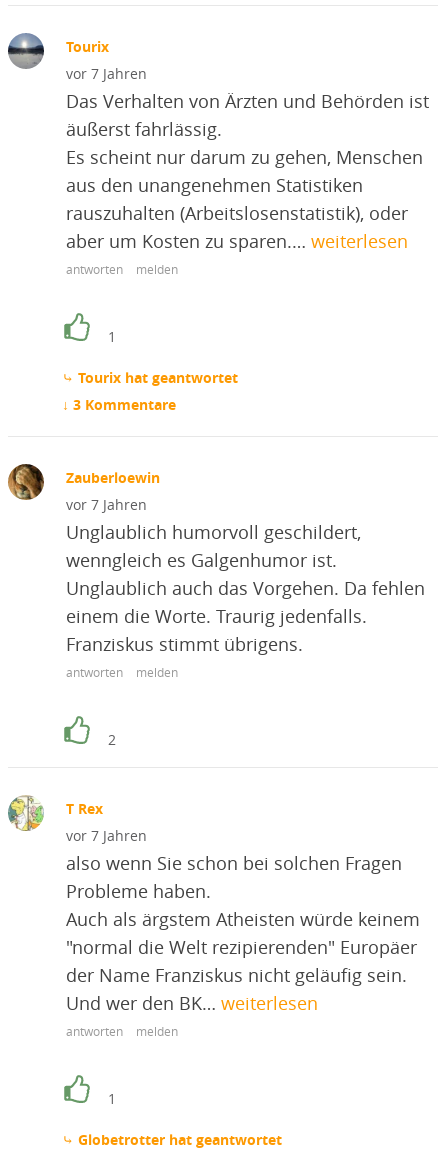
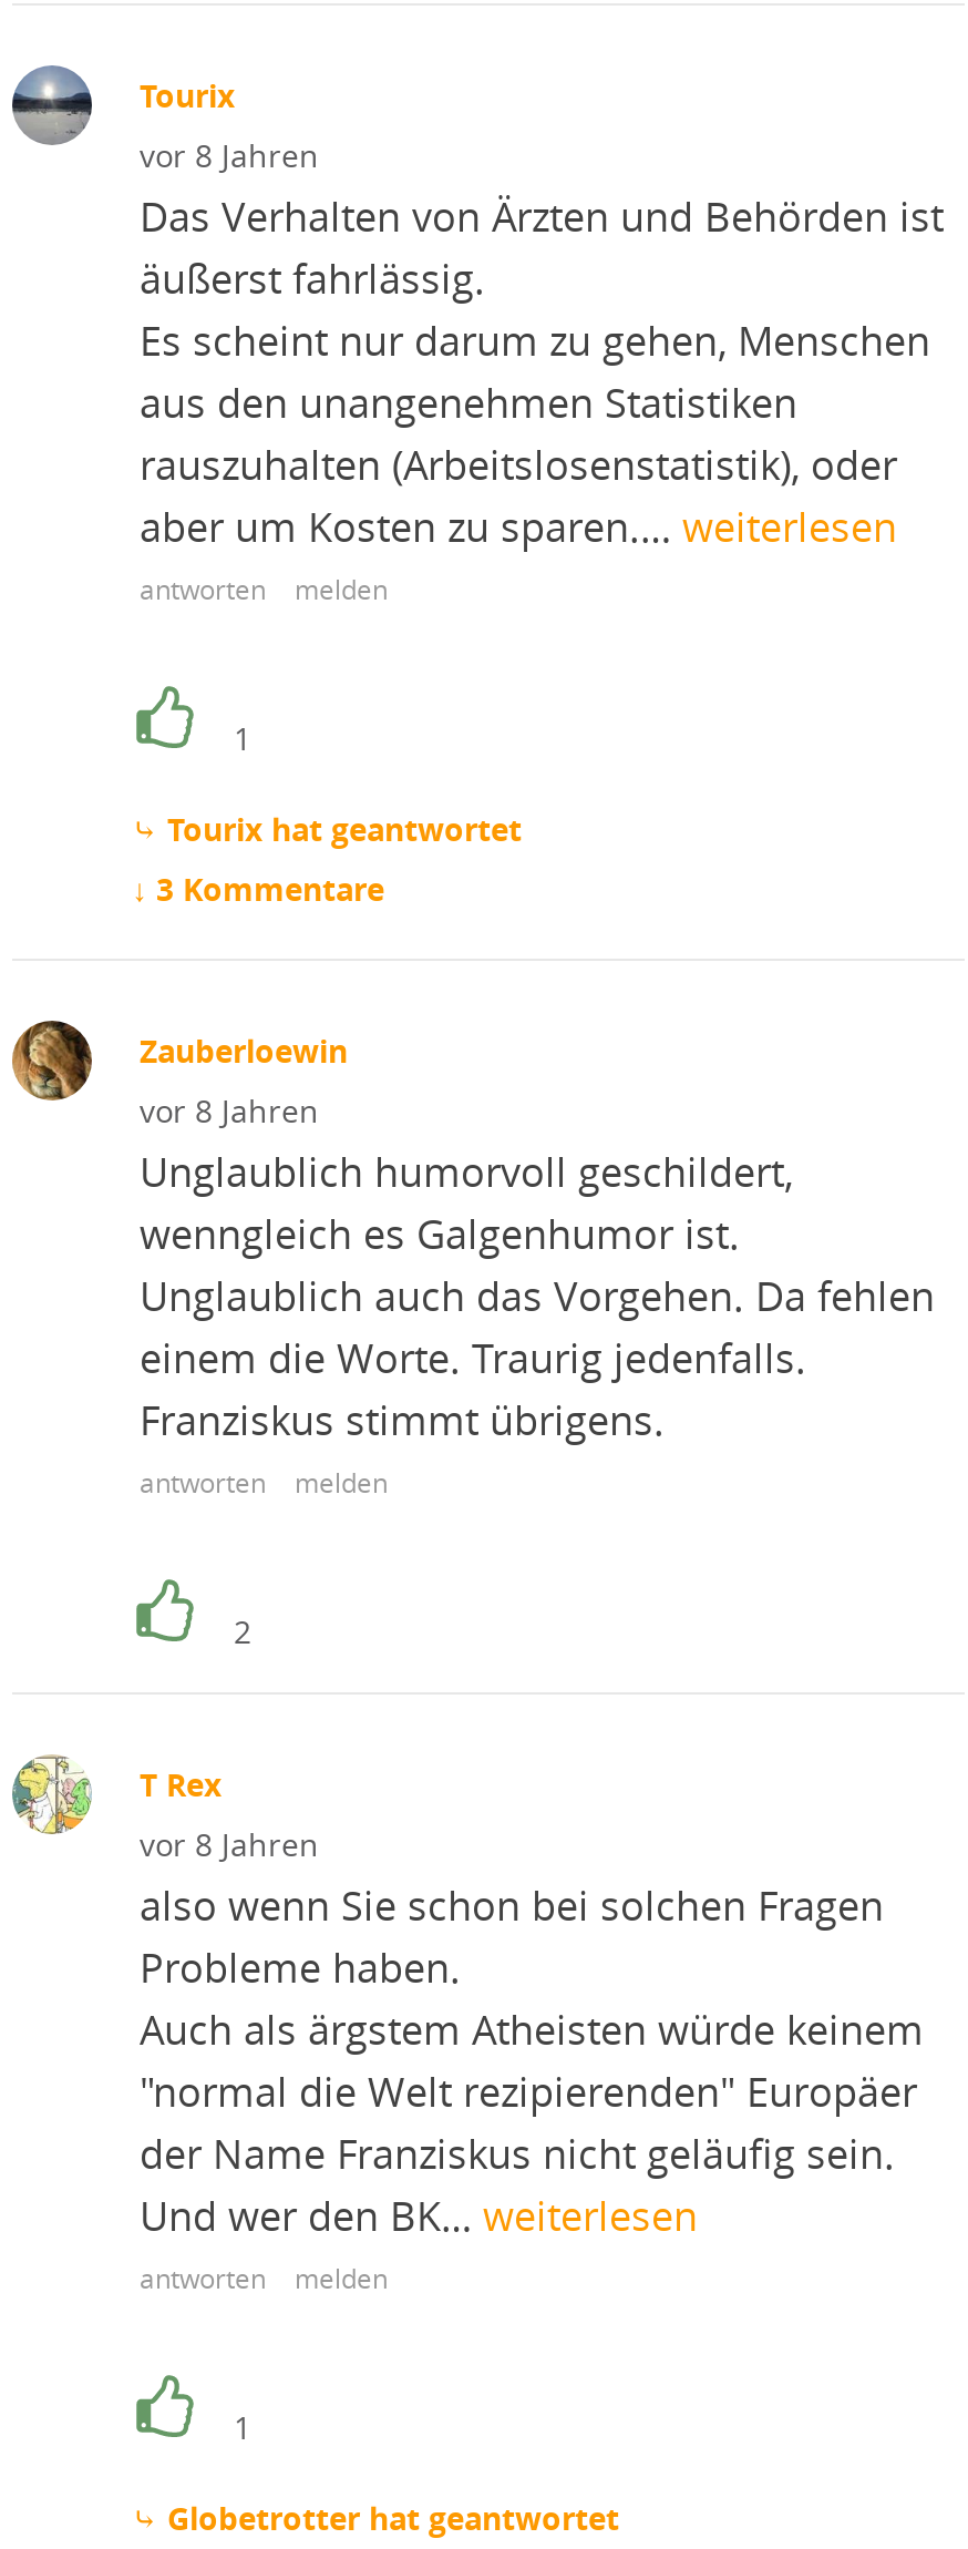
[65,64,146,83] vor 7 Jahren -> [140,134,319,176] vor 8 Jahren
[65,495,146,514] vor 7 Jahren -> [140,1089,319,1131] vor 8 Jahren
[65,826,146,845] vor 7 Jahren -> [140,1823,319,1865] vor 8 Jahren

